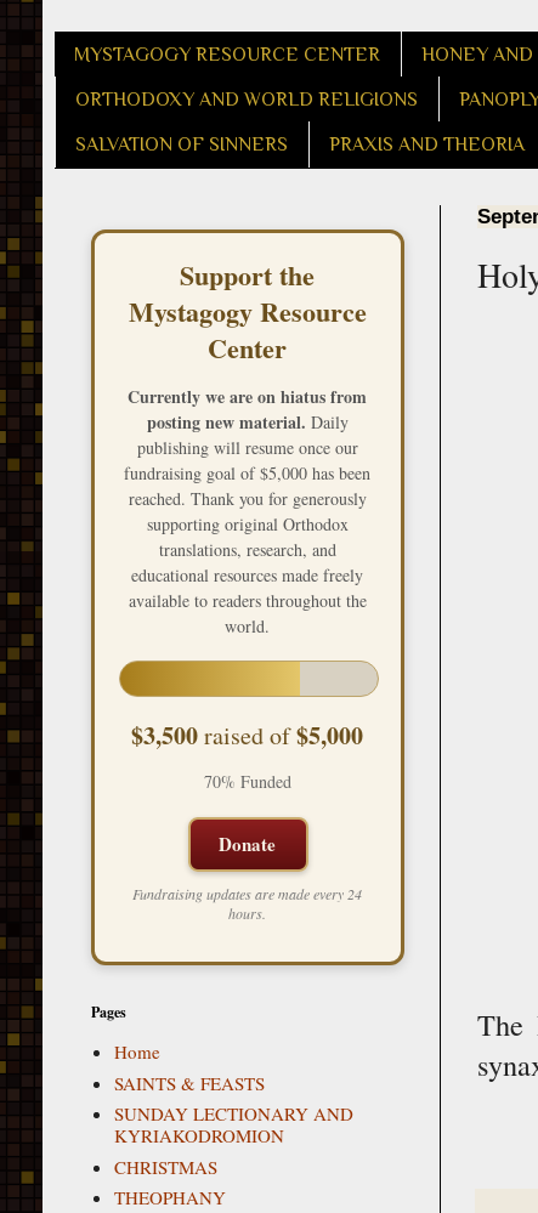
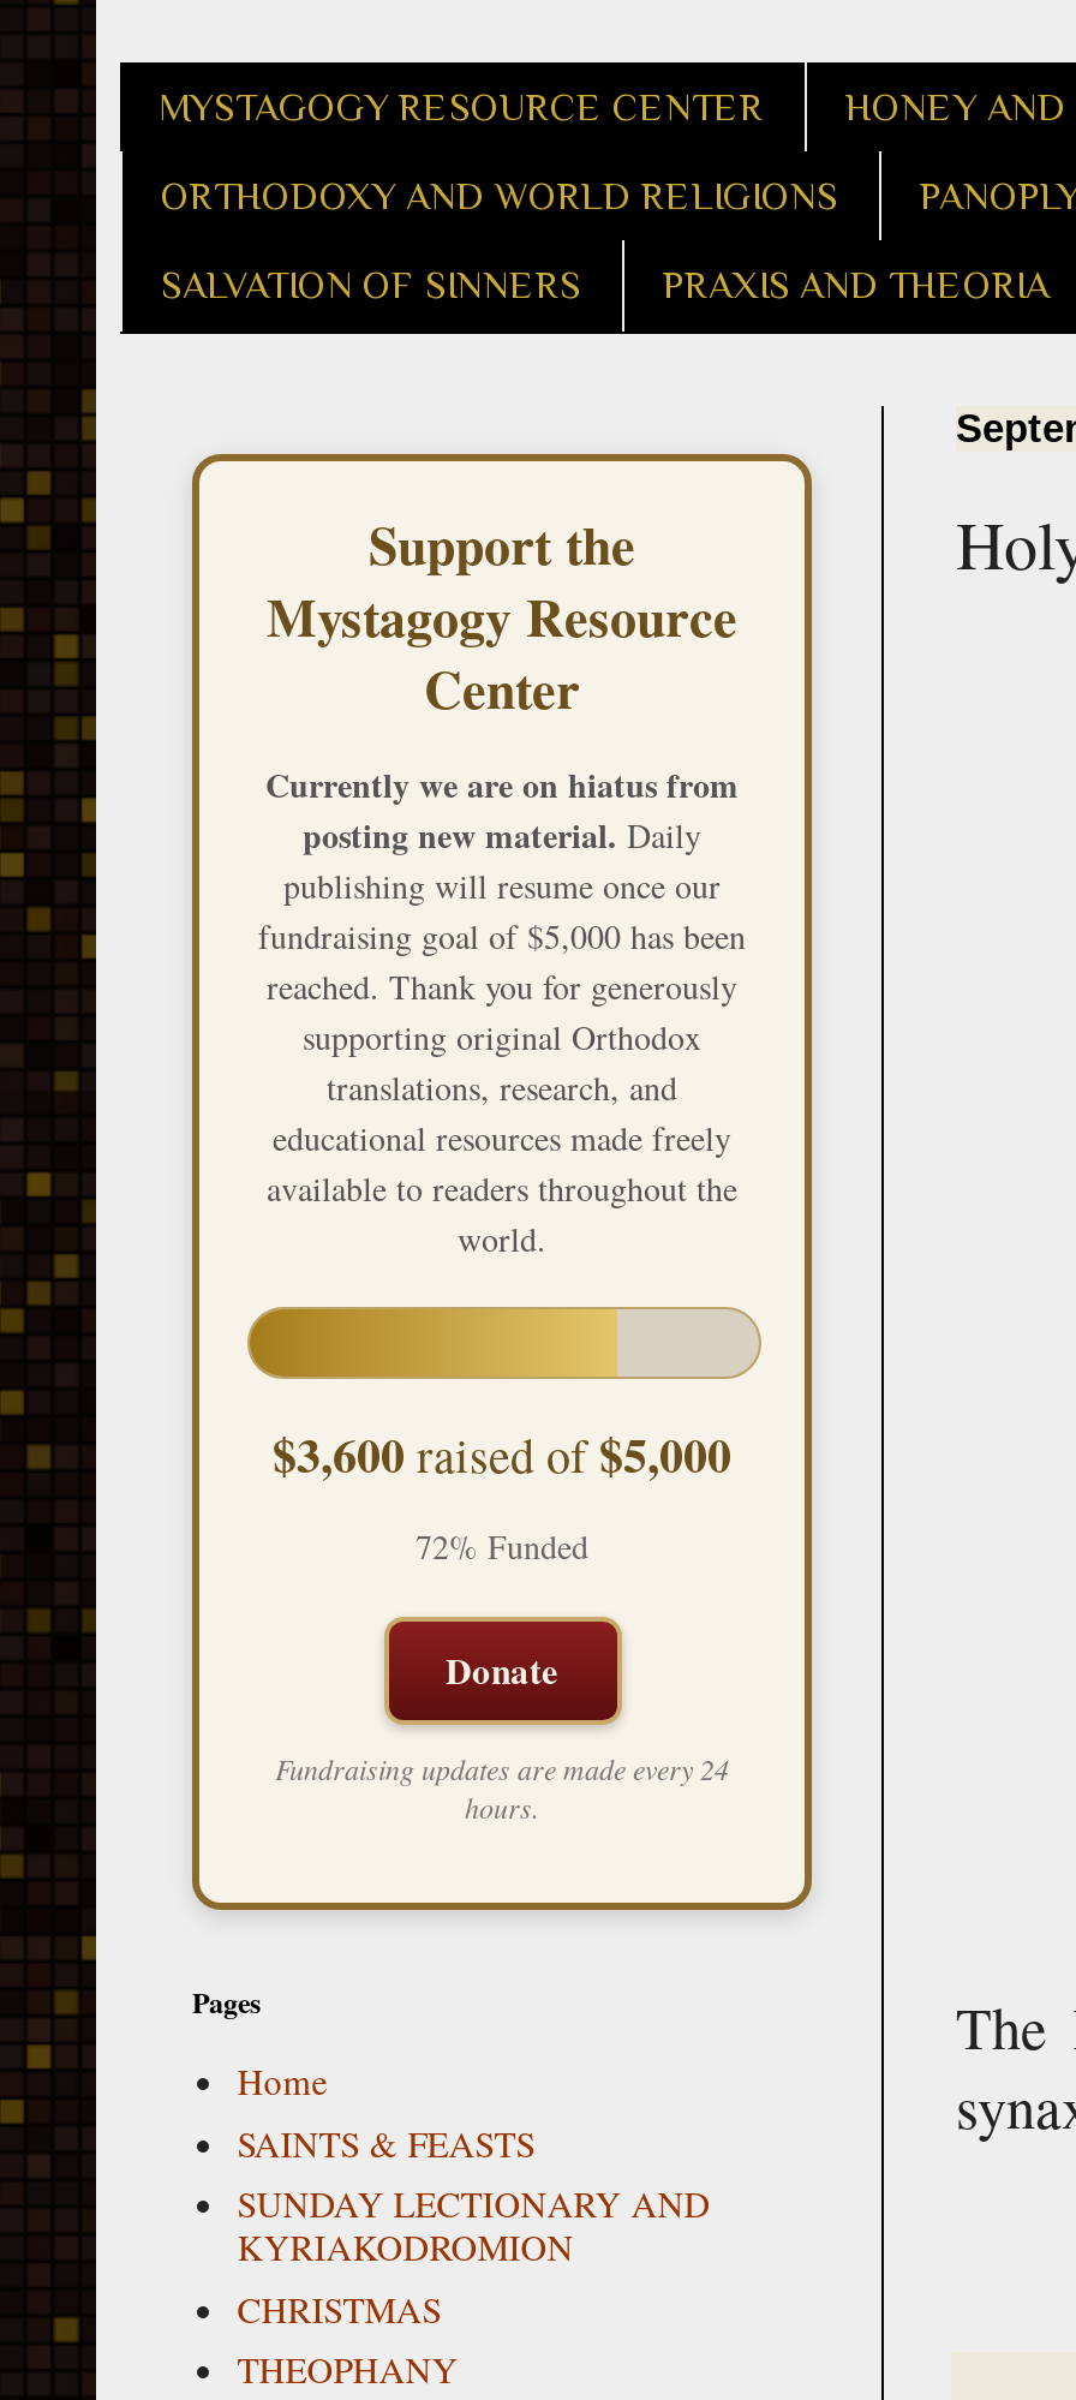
[132,717,364,752] $3,500 raised of $5,000 -> [273,1419,731,1489] $3,600 raised of $5,000
[204,769,291,792] 70% Funded -> [416,1522,588,1568] 72% Funded

